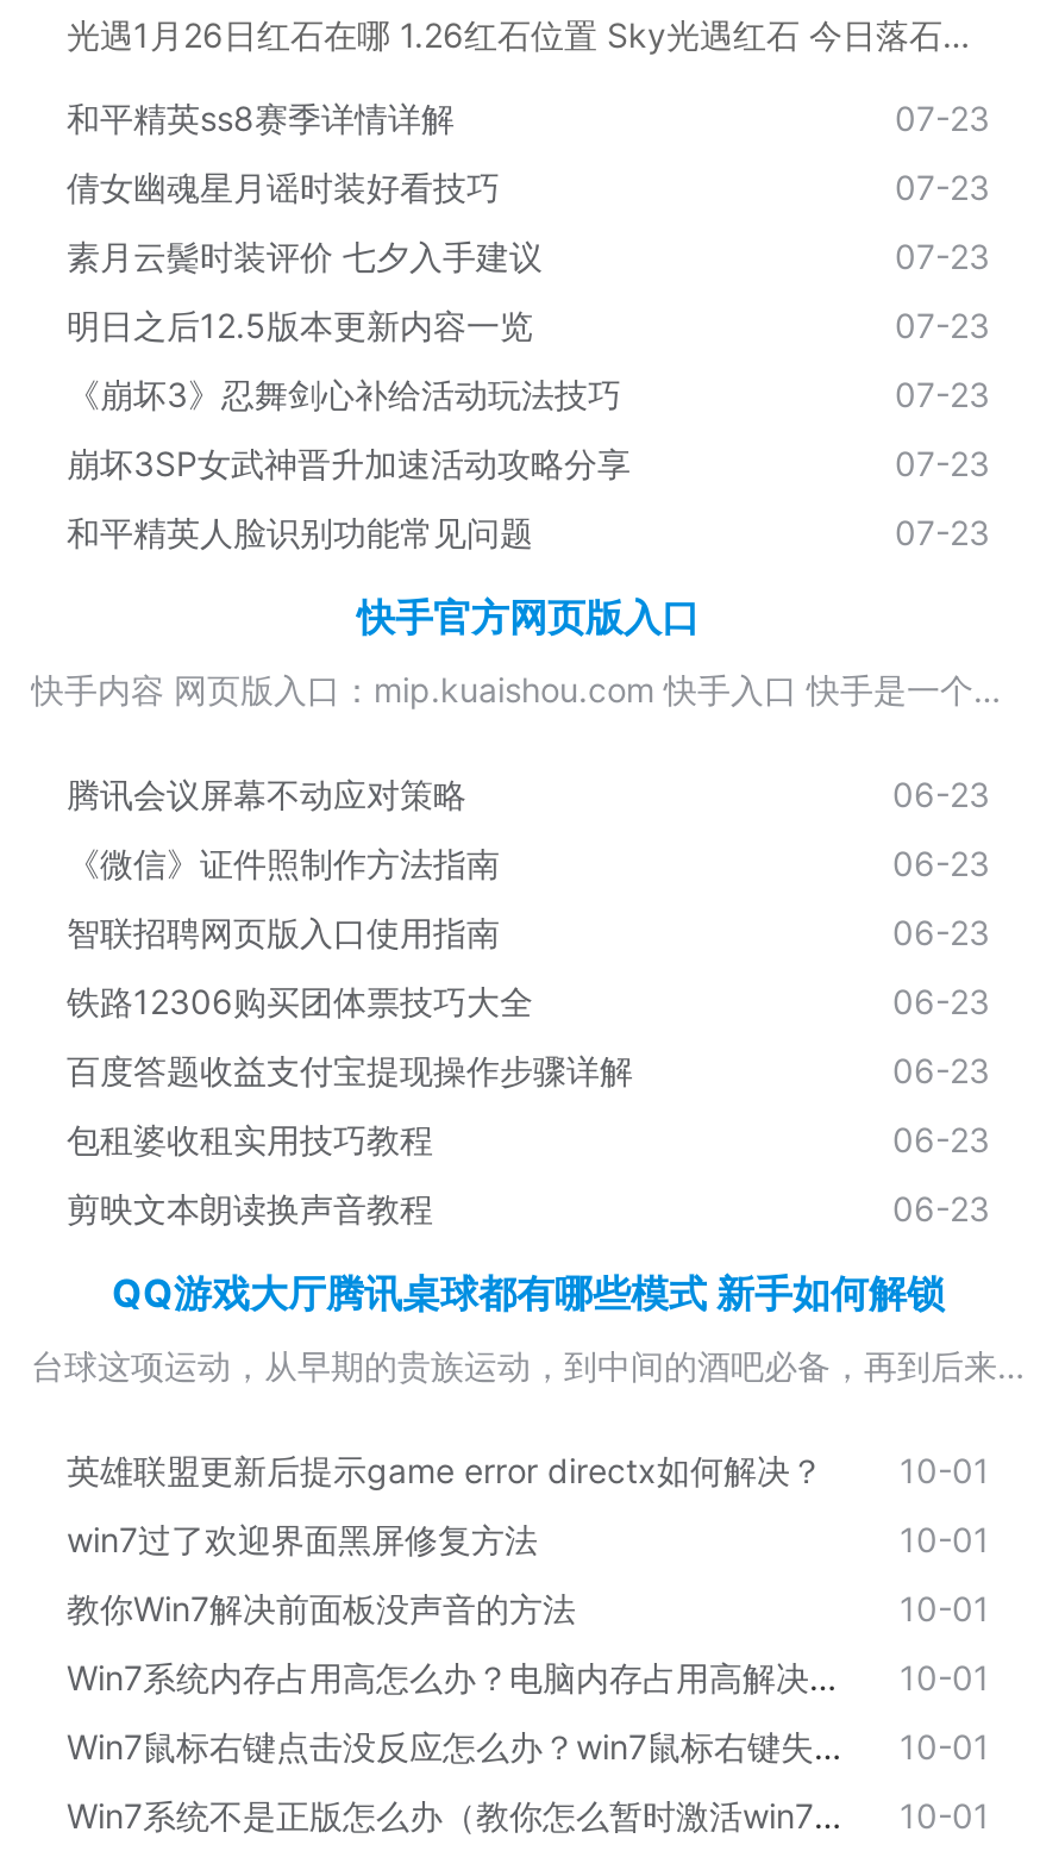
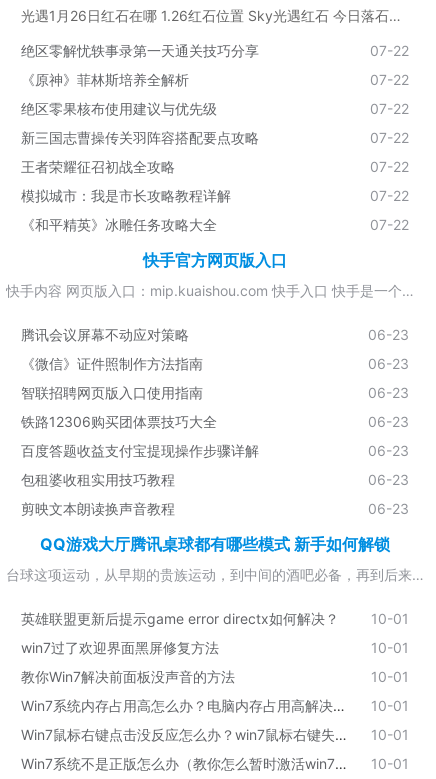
[67,98,990,138] 和平精英ss8赛季详情详解 | 07-23 -> [21,42,409,59] 绝区零解忧轶事录第一天通关技巧分享 | 07-22
[67,167,990,207] 倩女幽魂星月谣时装好看技巧 | 07-23 -> [21,71,409,88] 《原神》菲林斯培养全解析 | 07-22
[67,236,990,276] 素月云鬓时装评价 七夕入手建议 | 07-23 -> [21,100,409,117] 绝区零果核布使用建议与优先级 | 07-22
[67,305,990,345] 明日之后12.5版本更新内容一览 | 07-23 -> [21,129,409,146] 新三国志曹操传关羽阵容搭配要点攻略 | 07-22
[67,374,990,414] 《崩坏3》忍舞剑心补给活动玩法技巧 | 07-23 -> [21,158,409,175] 王者荣耀征召初战全攻略 | 07-22
[67,443,990,483] 崩坏3SP女武神晋升加速活动攻略分享 | 07-23 -> [21,187,409,204] 模拟城市：我是市长攻略教程详解 | 07-22
[67,512,990,552] 和平精英人脸识别功能常见问题 | 07-23 -> [21,216,409,233] 《和平精英》冰雕任务攻略大全 | 07-22

